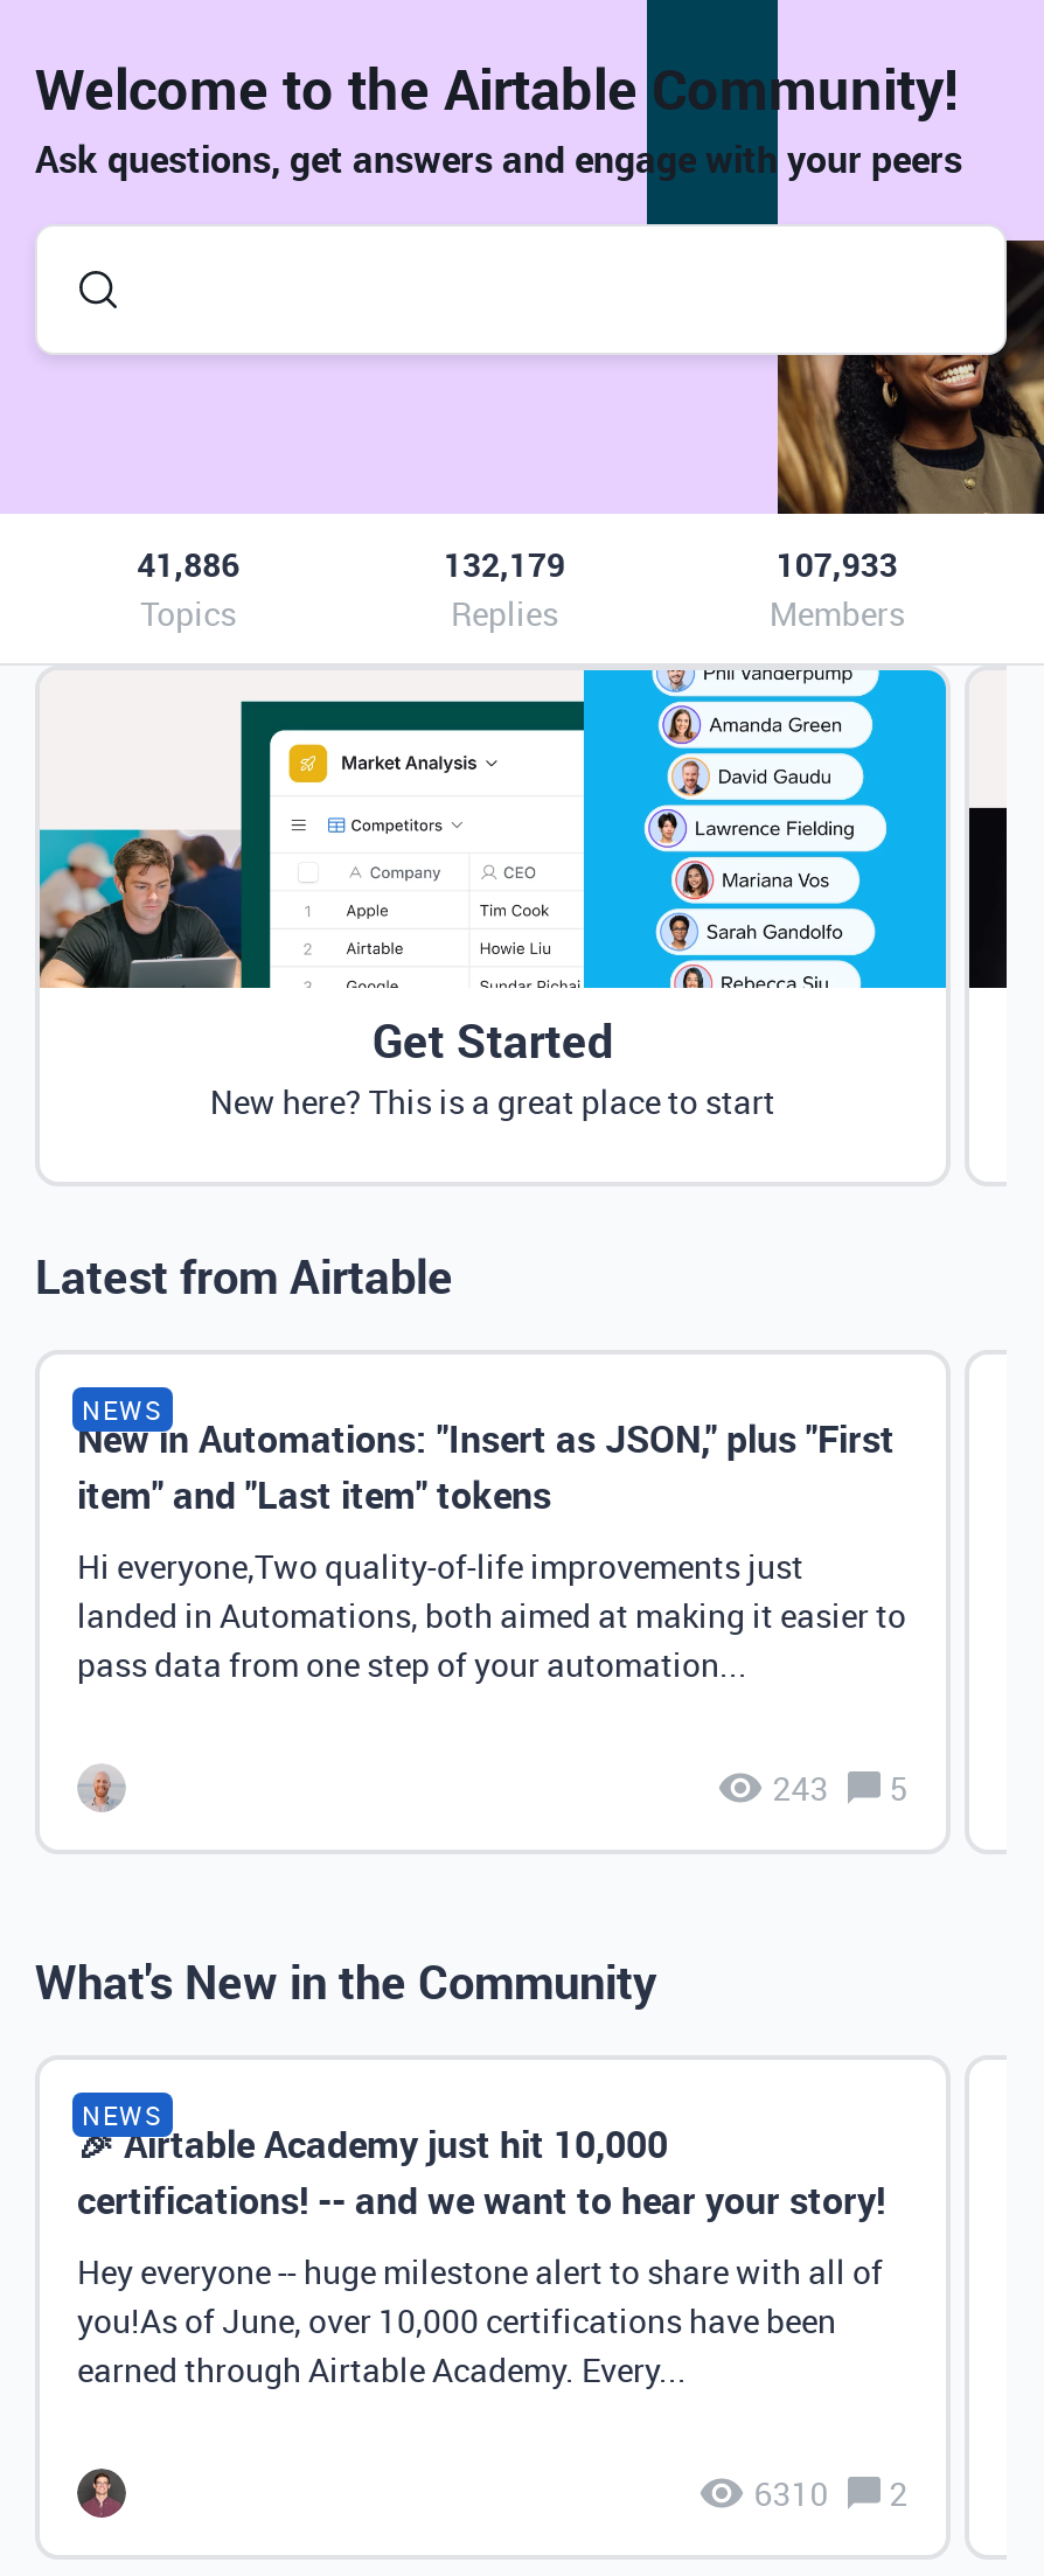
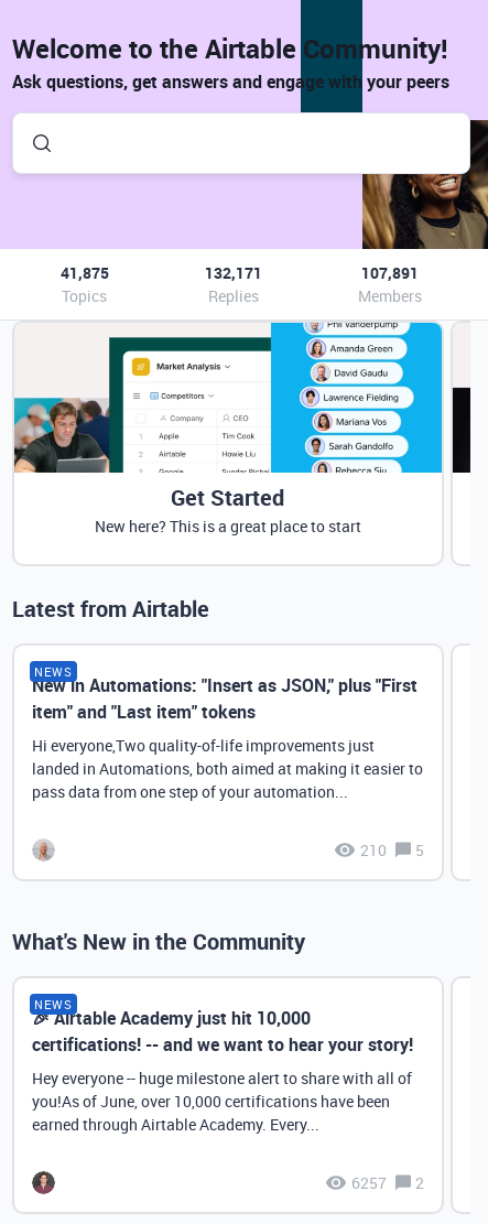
[137,542,240,586] 41,886 -> [60,262,109,283] 41,875
[444,542,565,586] 132,179 -> [205,262,262,283] 132,171
[776,542,898,586] 107,933 -> [362,262,419,283] 107,891
[773,1766,908,1810] 243 5 -> [360,840,424,860] 210 5
[754,2471,908,2515] 6310 2 -> [351,1172,424,1193] 6257 2

